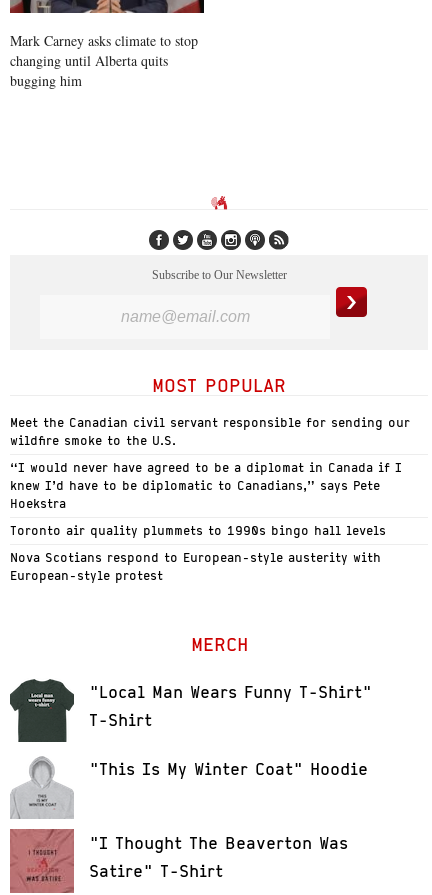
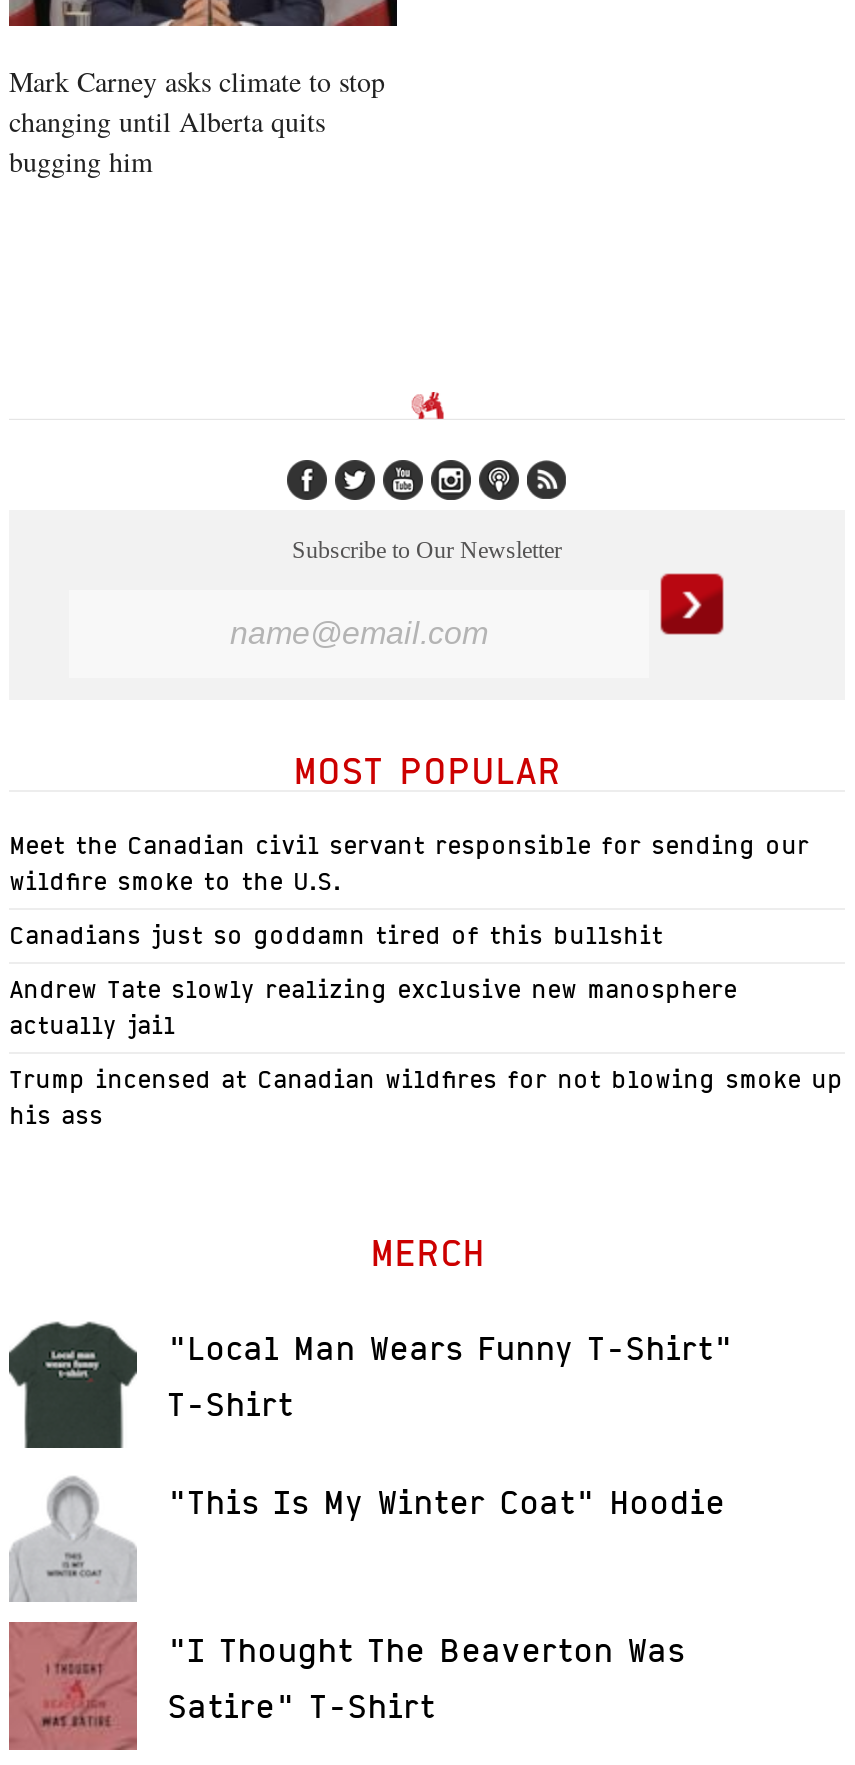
[10,460,402,511] “I would never have agreed to be a diplomat in Canada if I | knew I’d have to be diplomatic to Canadians,” says Pete | Hoekstra -> [9,921,663,951] Canadians just so goddamn tired of this bullshit
[10,523,386,538] Toronto air quality plummets to 1990s bingo hall levels -> [9,975,737,1041] Andrew Tate slowly realizing exclusive new manosphere | actually jail
[10,550,381,583] Nova Scotians respond to European-style austerity with | European-style protest -> [9,1065,843,1131] Trump incensed at Canadian wildfires for not blowing smoke up | his ass

